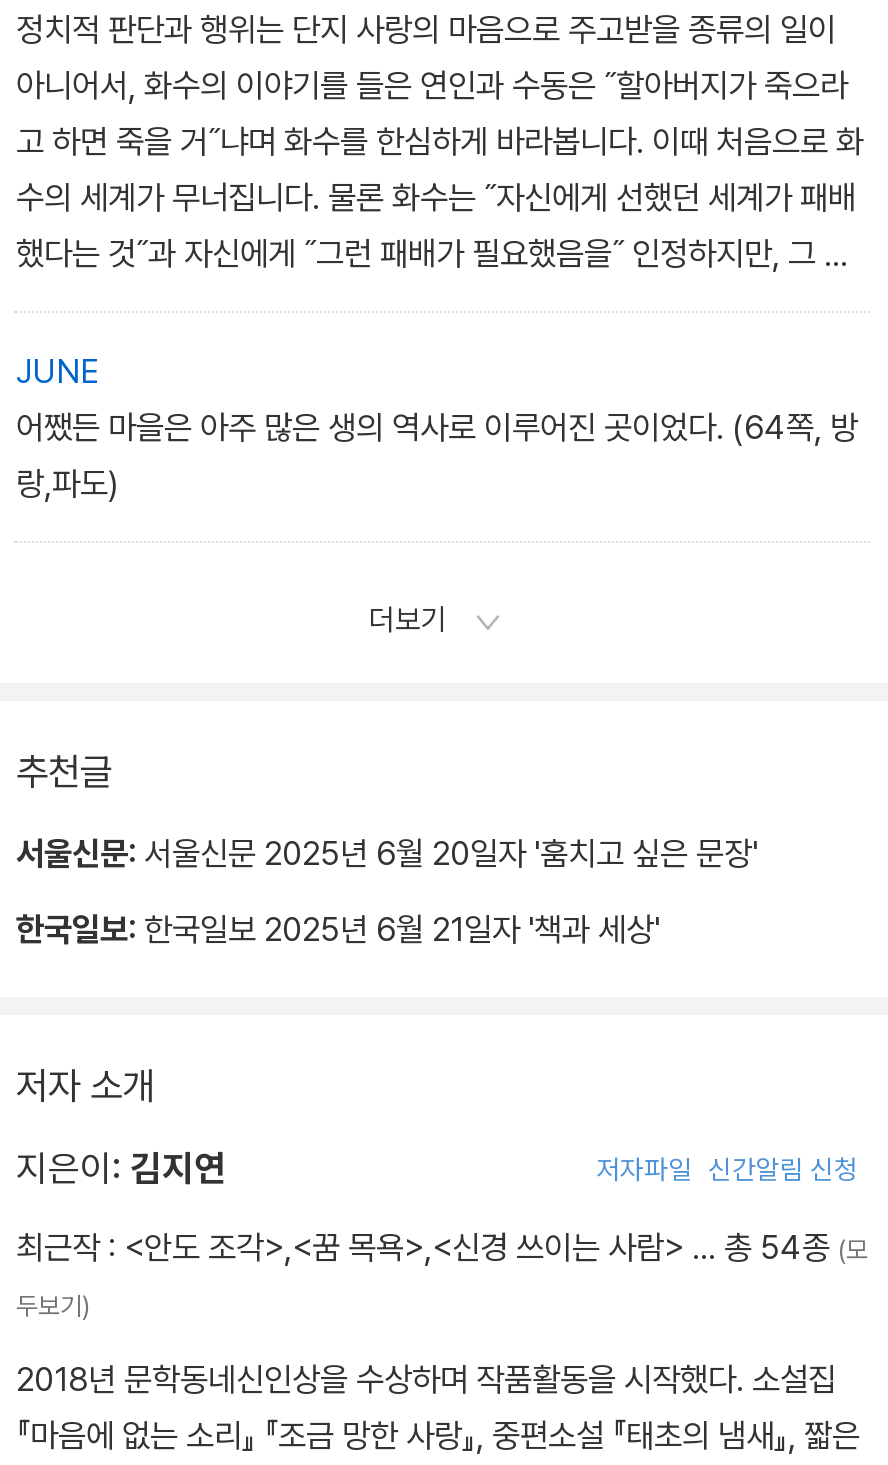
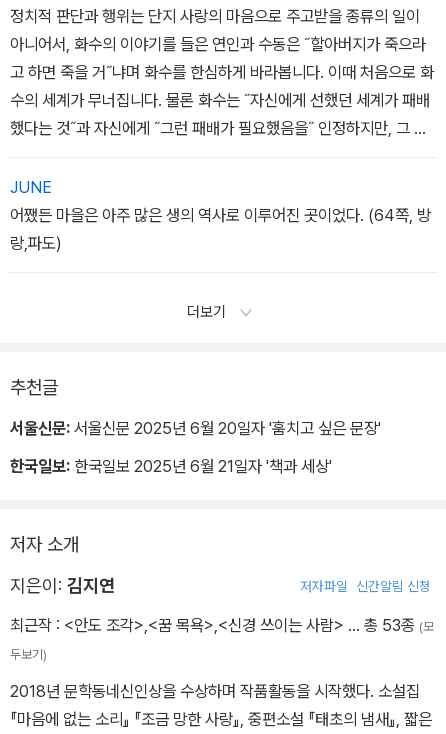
[16,1227,868,1267] 최근작 : <안도 조각>,<꿈 목욕>,<신경 쓰이는 사람> … 총 54종 (모 -> [10,615,434,635] 최근작 : <안도 조각>,<꿈 목욕>,<신경 쓰이는 사람> … 총 53종 (모

